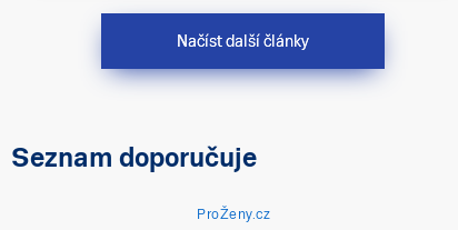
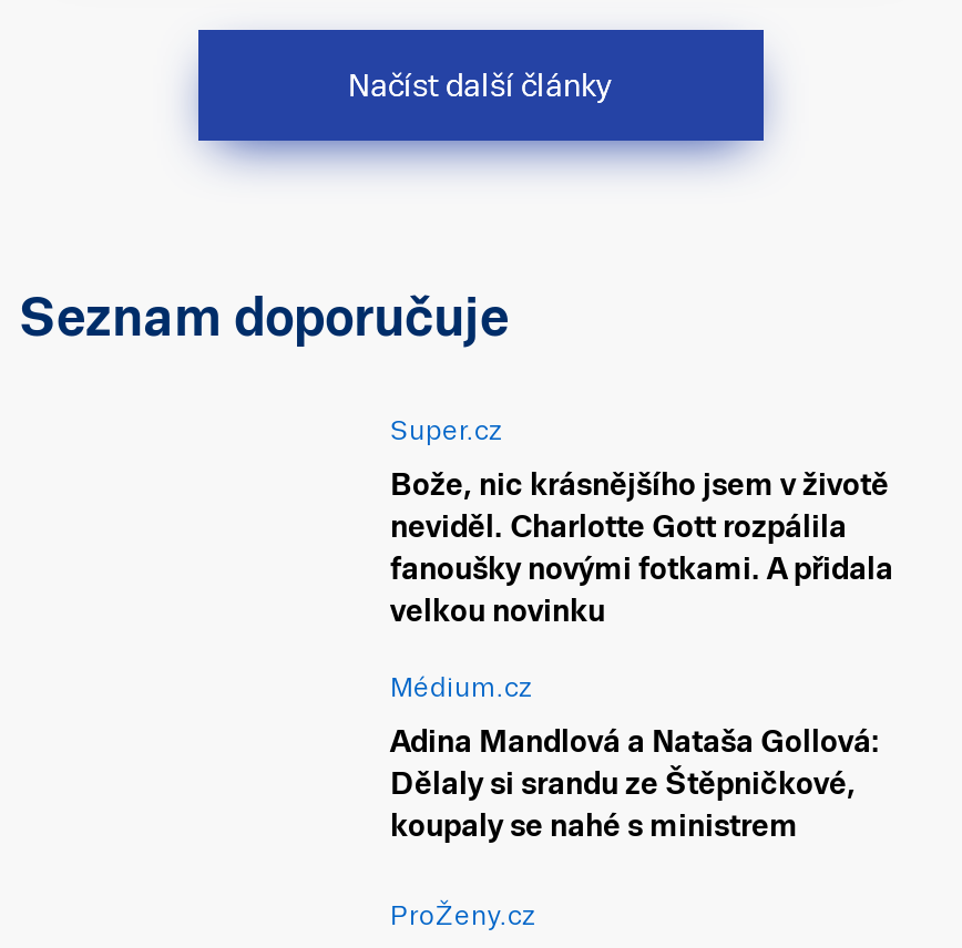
none -> [390,415,893,843] Super.cz | Bože, nic krásnějšího jsem v životě | neviděl. Charlotte Gott rozpálila | fanoušky novými fotkami. A přidala | velkou novinku | Médium.cz | Adina Mandlová a Nataša Gollová: | Dělaly si srandu ze Štěpničkové, | koupaly se nahé s ministrem

